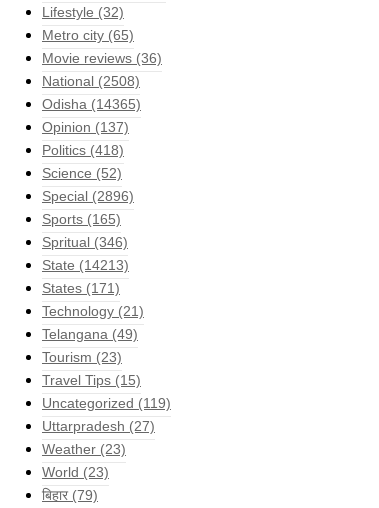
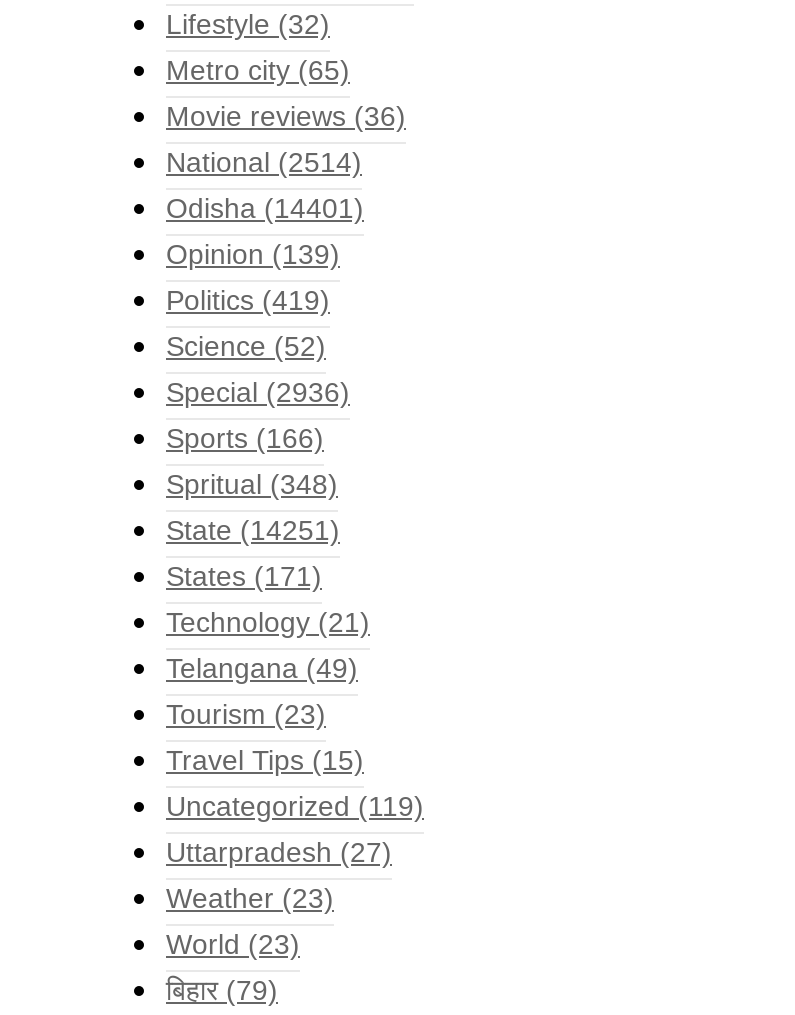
[42,73,140,89] National (2508) -> [166,145,362,177] National (2514)
[42,96,141,112] Odisha (14365) -> [166,191,364,223] Odisha (14401)
[42,119,129,135] Opinion (137) -> [166,237,340,269] Opinion (139)
[42,142,124,158] Politics (418) -> [166,283,330,315] Politics (419)
[42,188,134,204] Special (2896) -> [166,375,350,407] Special (2936)
[42,211,121,227] Sports (165) -> [166,421,324,453] Sports (166)
[42,234,128,250] Spritual (346) -> [166,467,338,499] Spritual (348)
[42,257,129,273] State (14213) -> [166,513,340,545] State (14251)

